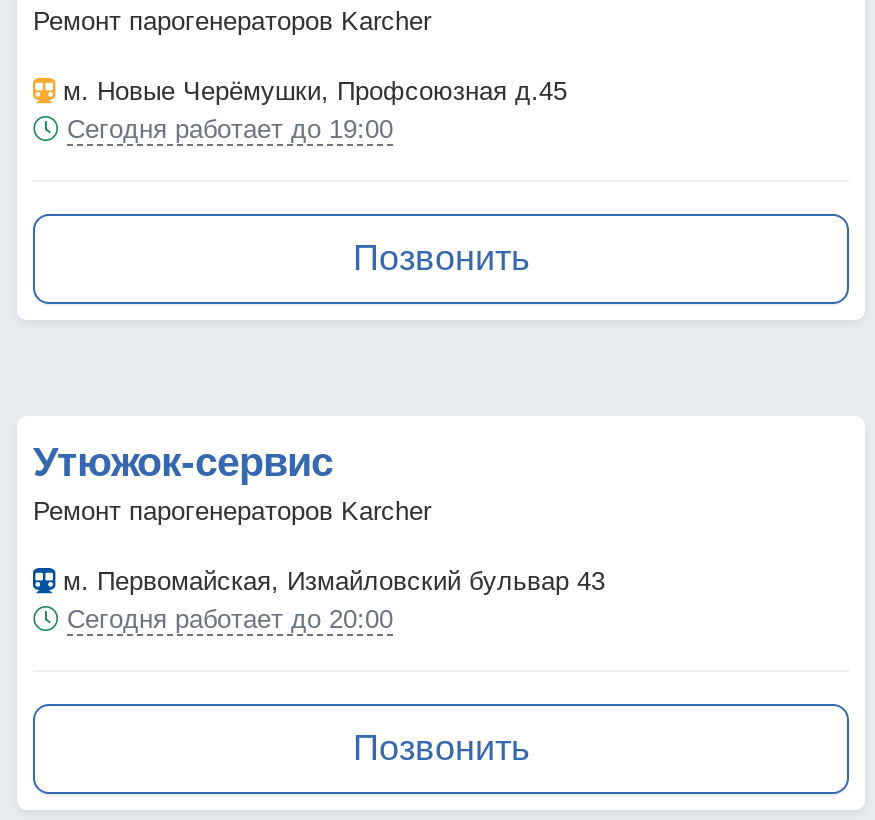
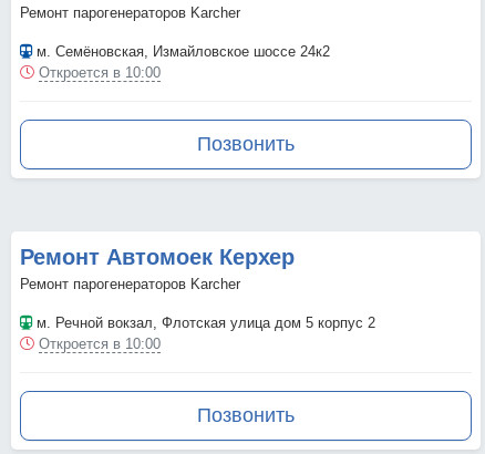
[55,77,567,145] м. Новые Черёмушки, Профсоюзная д.45 | Сегодня работает до 19:00 -> [32,43,330,80] м. Семёновская, Измайловское шоссе 24к2 | Откроется в 10:00
[33,441,333,485] Утюжок-сервис -> [20,244,295,269] Ремонт Автомоек Керхер
[55,567,605,635] м. Первомайская, Измайловский бульвар 43 | Сегодня работает до 20:00 -> [32,314,375,352] м. Речной вокзал, Флотская улица дом 5 корпус 2 | Откроется в 10:00

